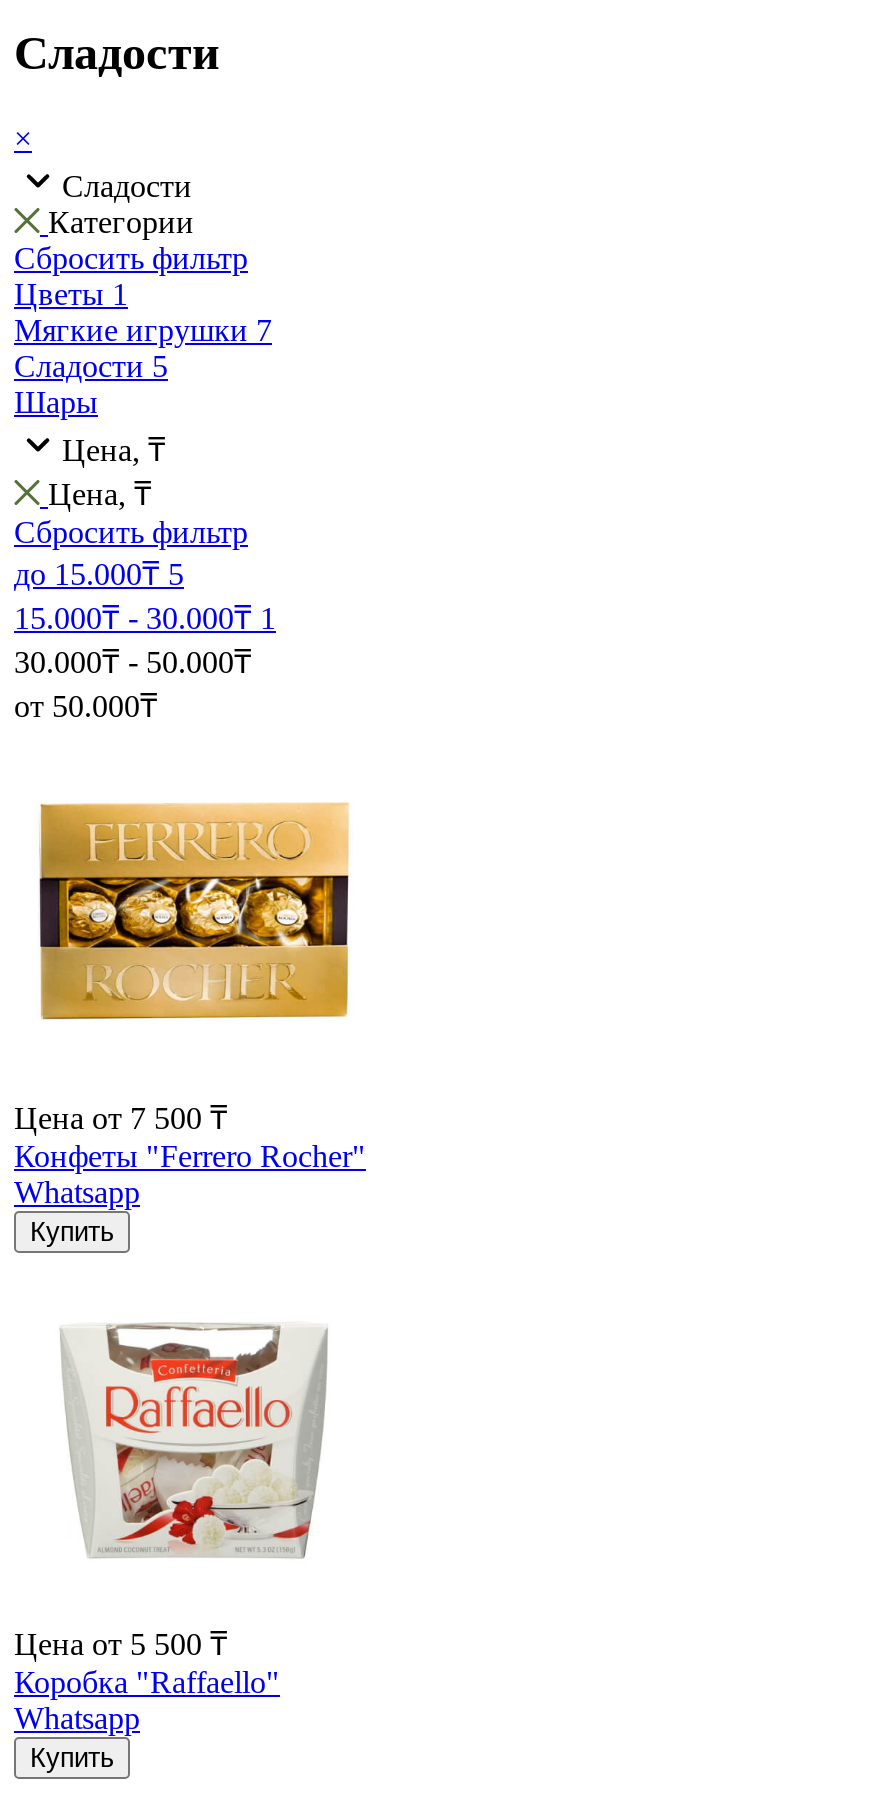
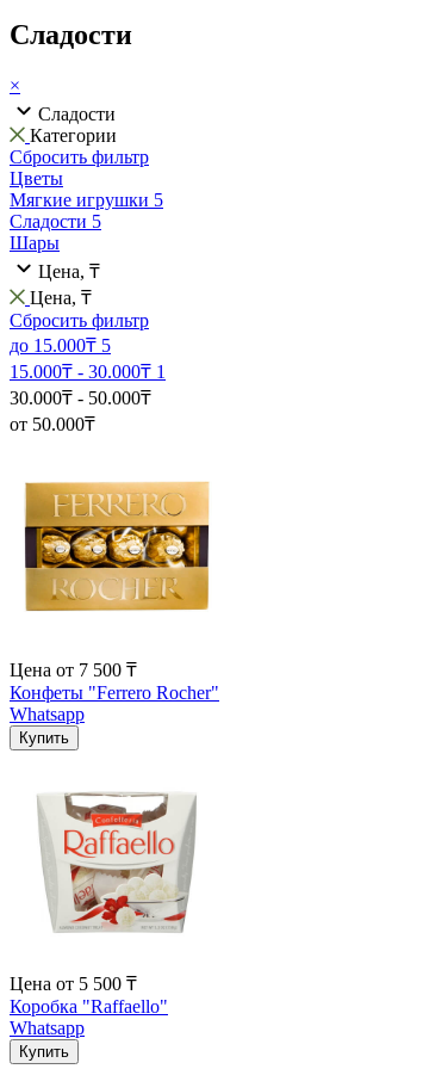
[14,277,272,347] Цветы 1 | Мягкие игрушки 7 -> [10,168,163,210] Цветы | Мягкие игрушки 5

